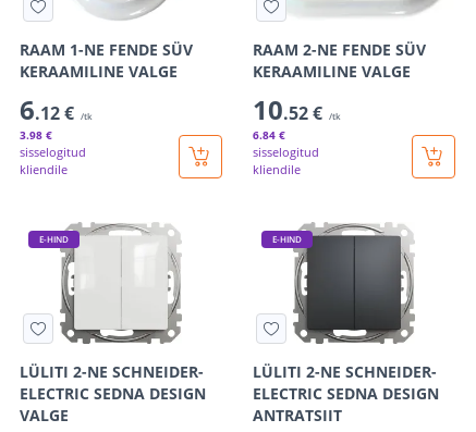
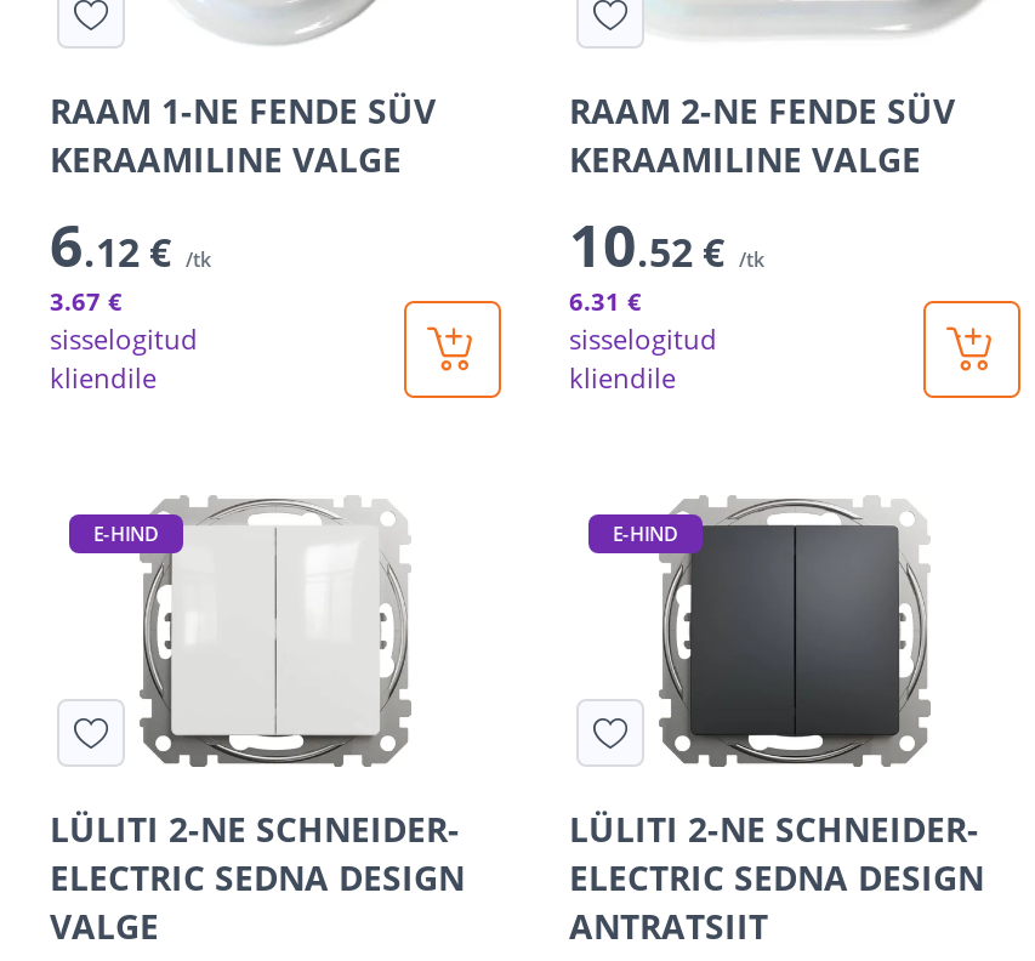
[20,127,52,143] 3.98 € -> [50,284,123,318] 3.67 €
[253,127,285,143] 6.84 € -> [569,284,642,318] 6.31 €

